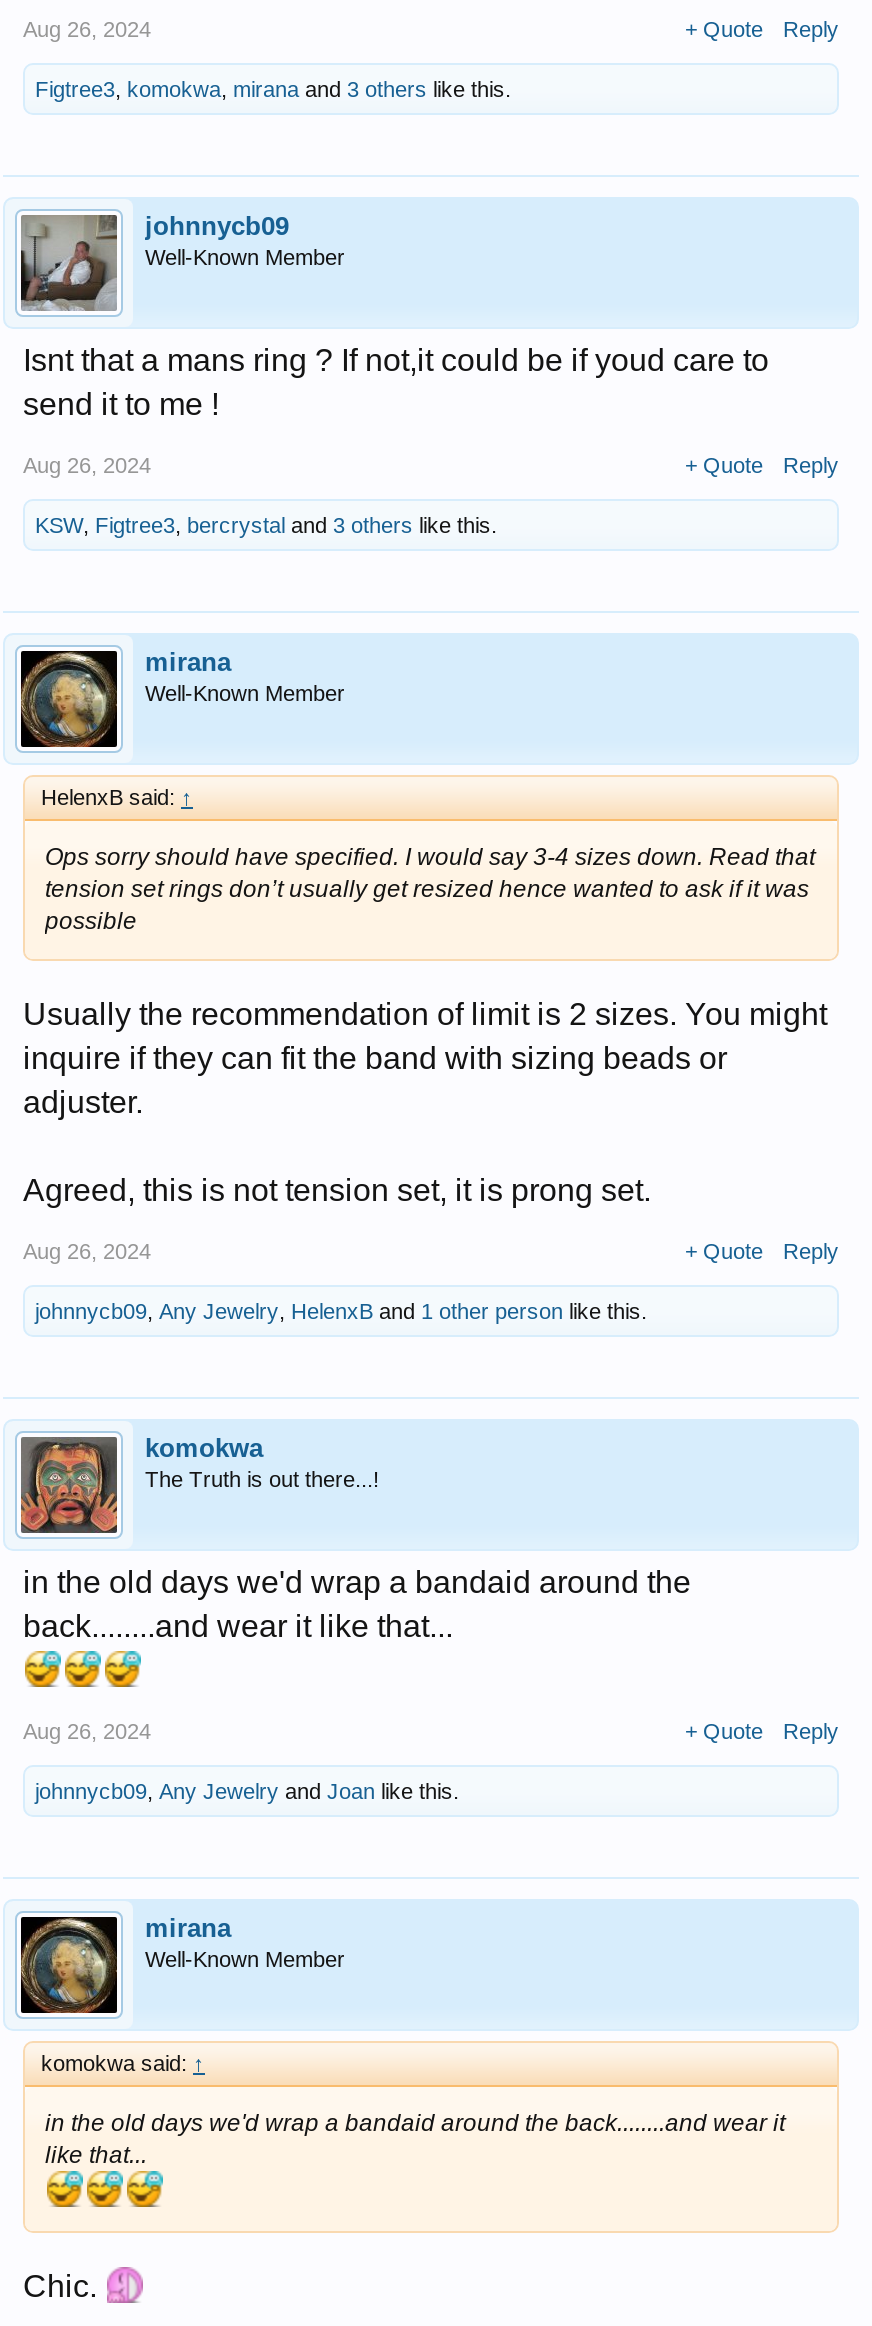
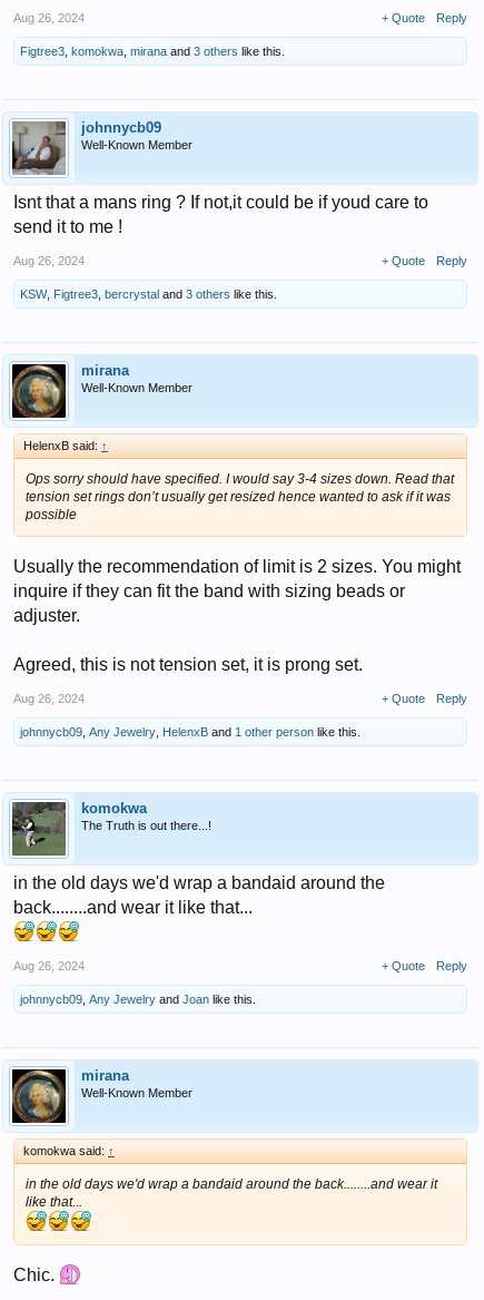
[19,1437,119,1533] [image] -> [11,803,67,856] [image]

